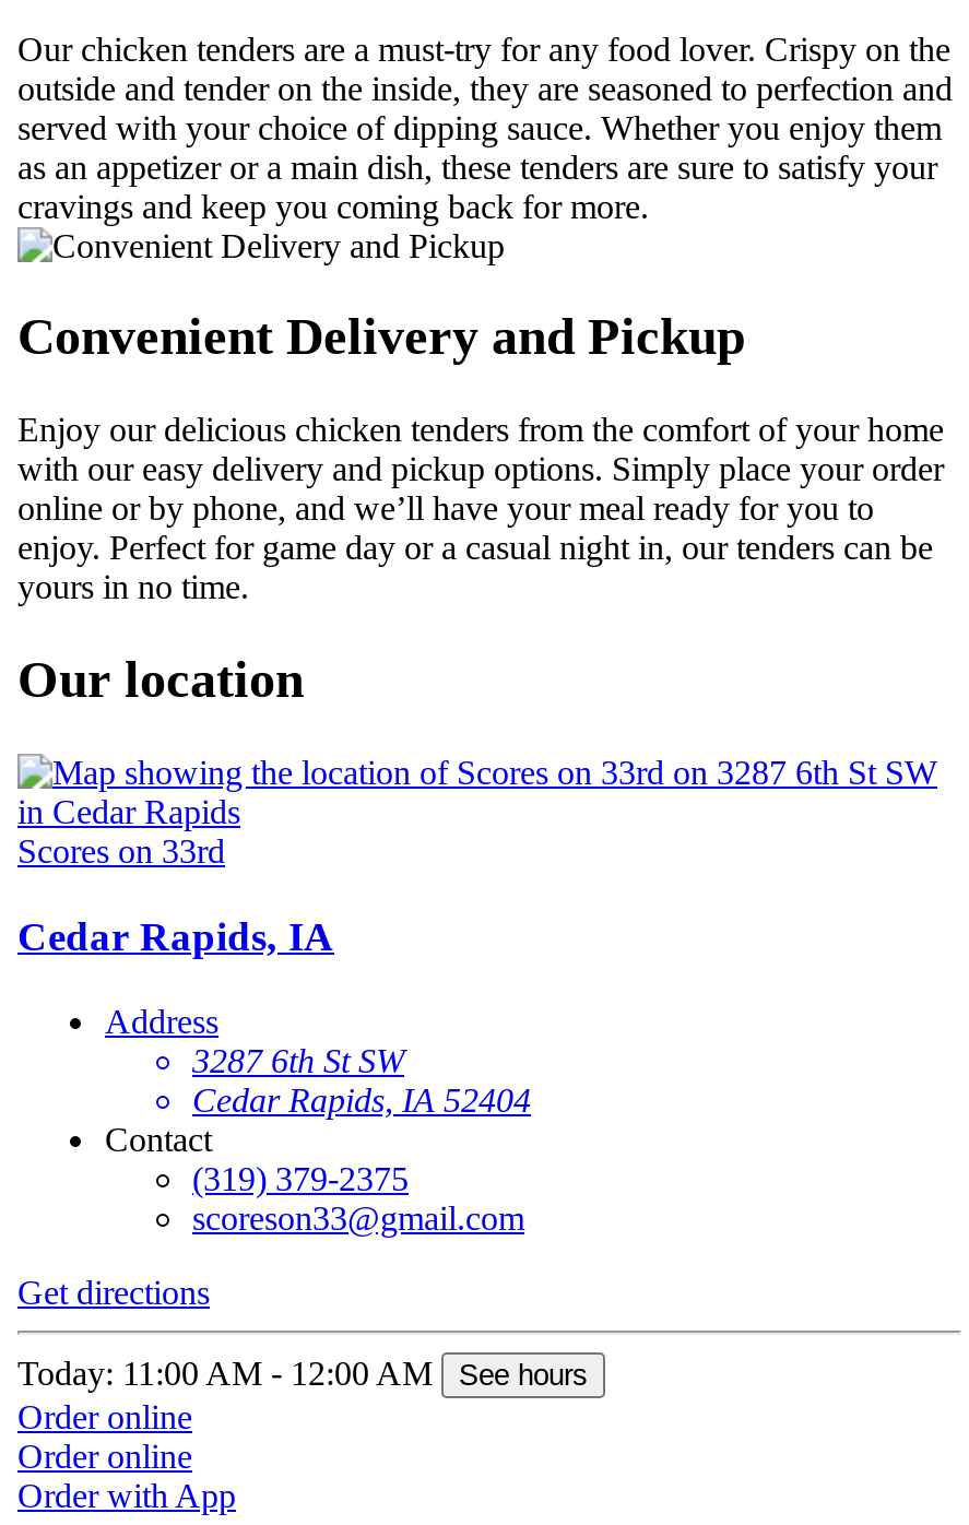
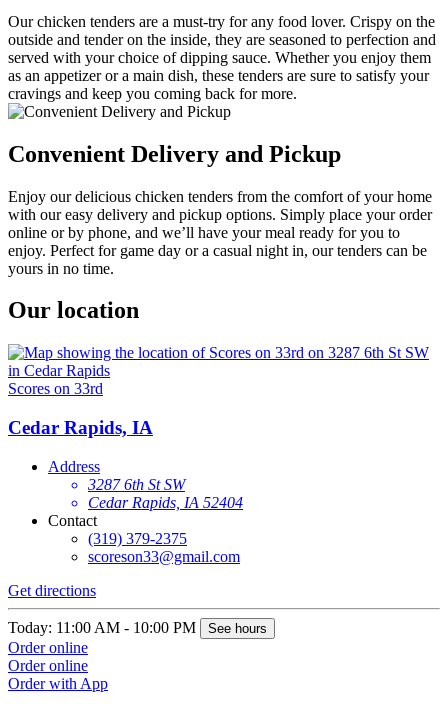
[17,1354,588,1391] Today: 11:00 AM - 12:00 AM See hours -> [8,619,267,636] Today: 11:00 AM - 10:00 PM See hours

